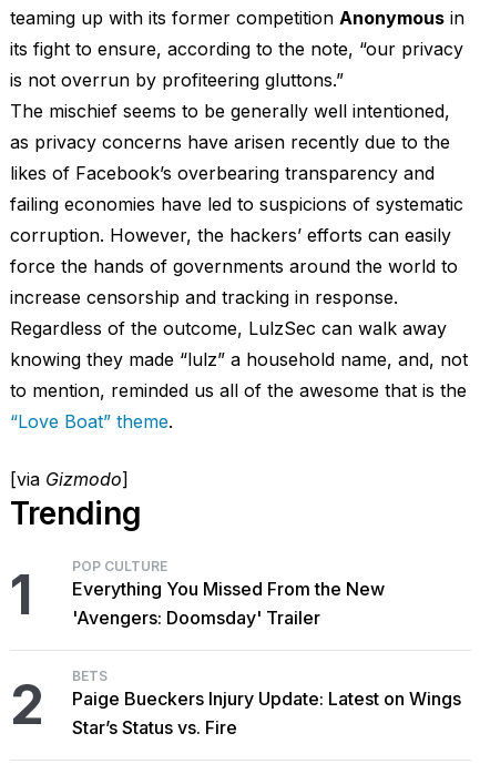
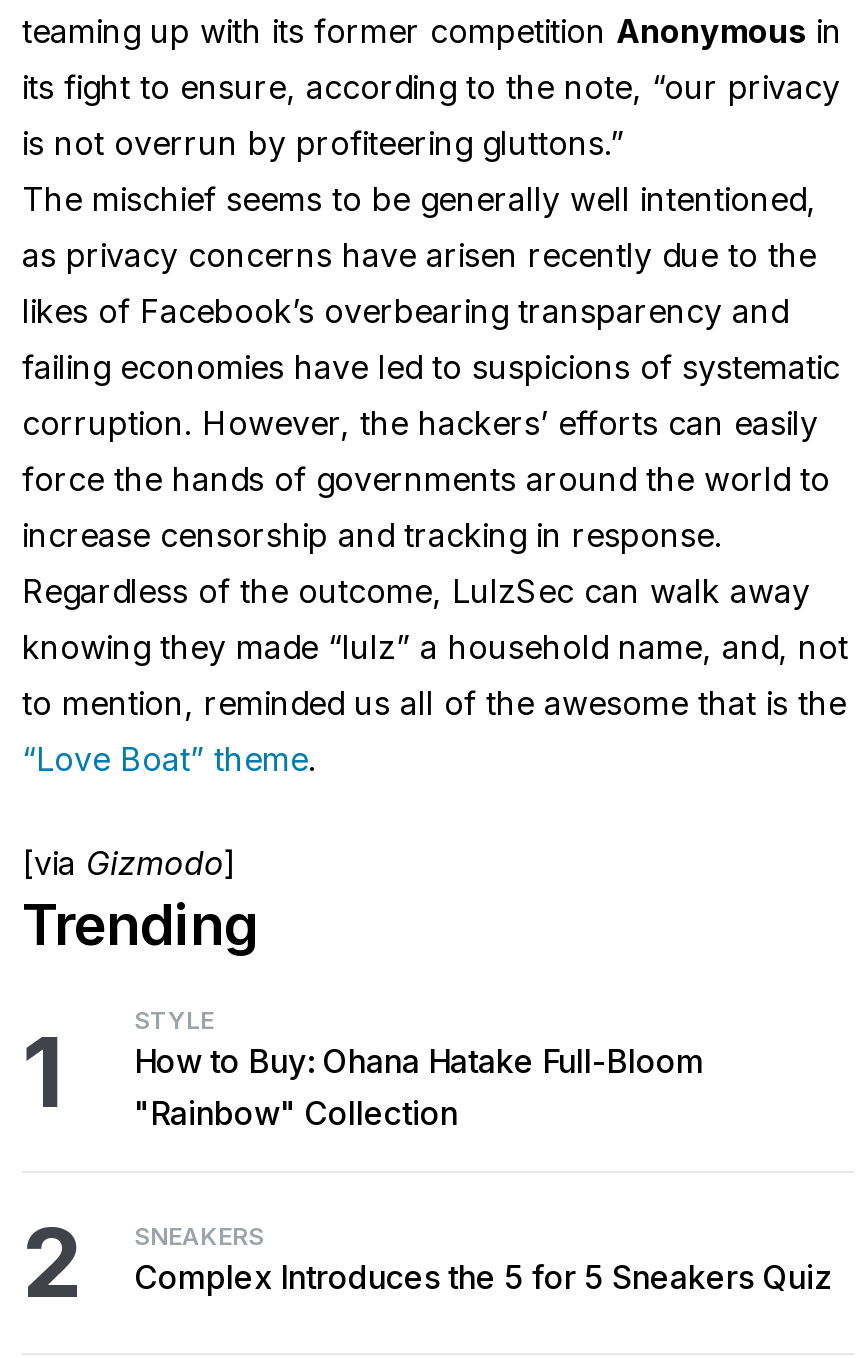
[72,558,385,629] POP CULTURE | Everything You Missed From the New | 'Avengers: Doomsday' Trailer -> [134,1006,704,1134] STYLE | How to Buy: Ohana Hatake Full-Bloom | "Rainbow" Collection
[72,668,461,739] BETS | Paige Bueckers Injury Update: Latest on Wings | Star’s Status vs. Fire -> [134,1222,832,1298] SNEAKERS | Complex Introduces the 5 for 5 Sneakers Quiz

